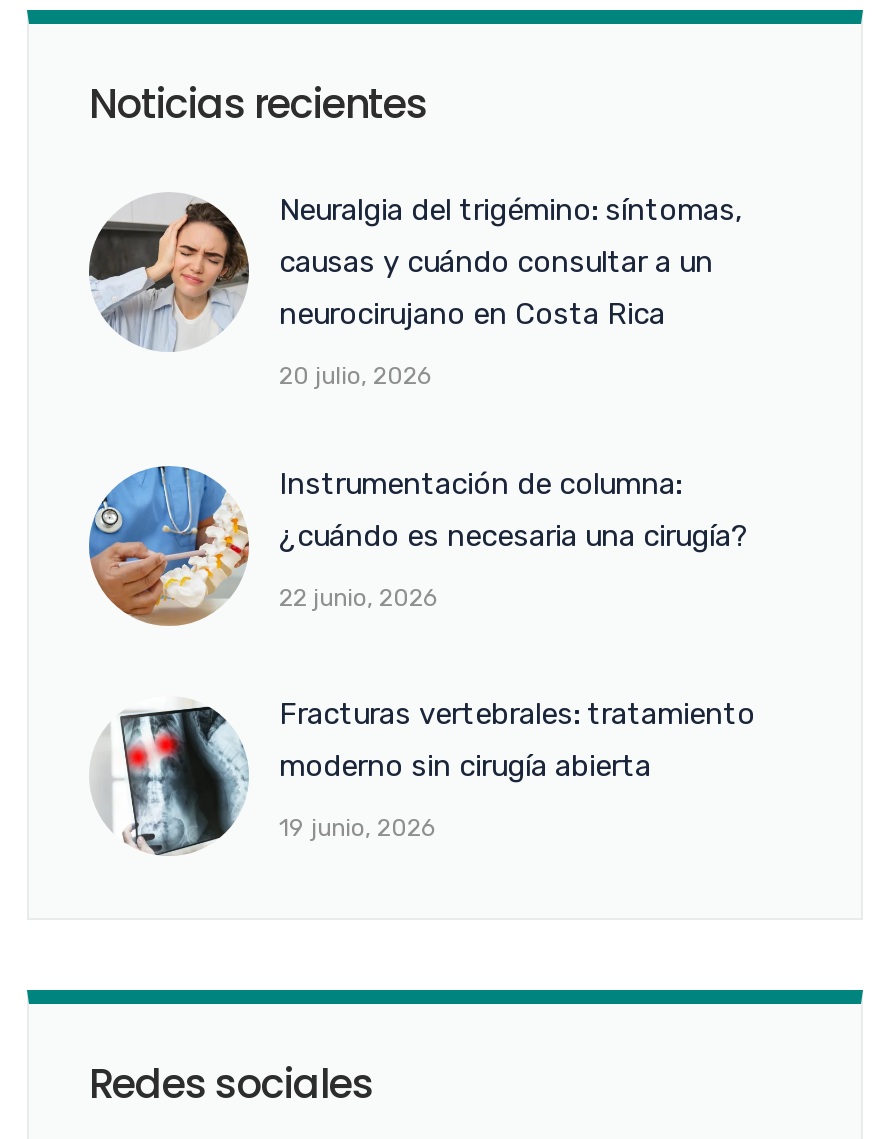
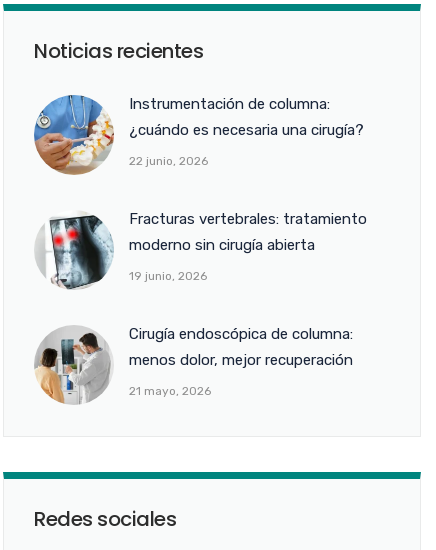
[87,191,743,389] [image] | Neuralgia del trigémino: síntomas, | causas y cuándo consultar a un | neurocirujano en Costa Rica | 20 julio, 2026 -> none
moved [85,462,755,841] -> [32,93,367,283]: [image] | Instrumentación de columna: | ¿cuándo es necesaria una cirugía? | 22 junio, 2026 | Fracturas vertebrales: tratamiento | moderno sin cirugía abierta | 19 junio, 2026
none -> [35,325,353,404] [image] | Cirugía endoscópica de columna: | menos dolor, mejor recuperación | 21 mayo, 2026

